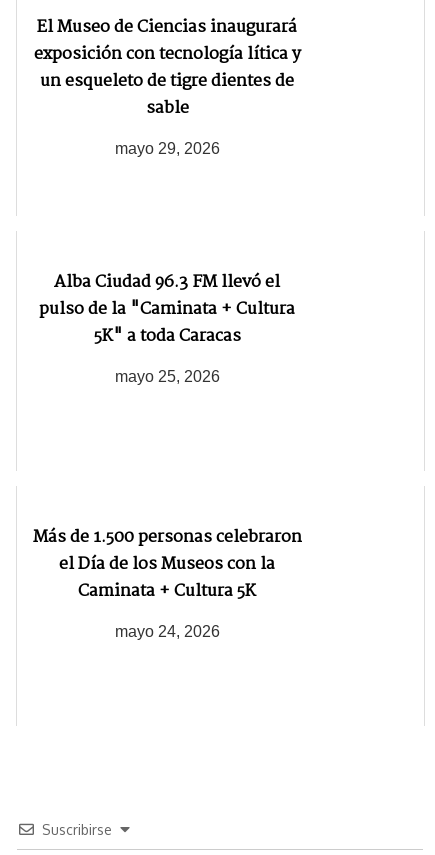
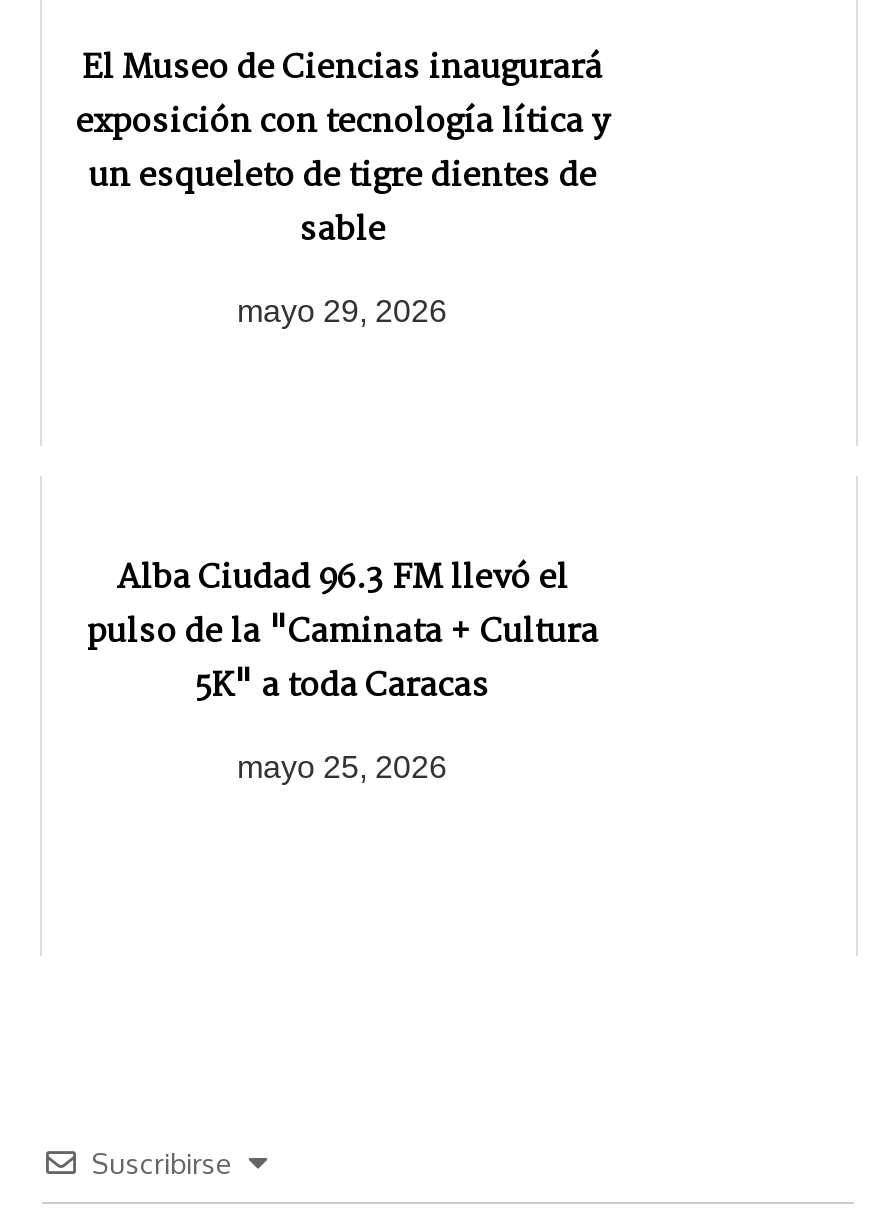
[32,524,301,640] Más de 1.500 personas celebraron | el Día de los Museos con la | Caminata + Cultura 5K | mayo 24, 2026 -> none

